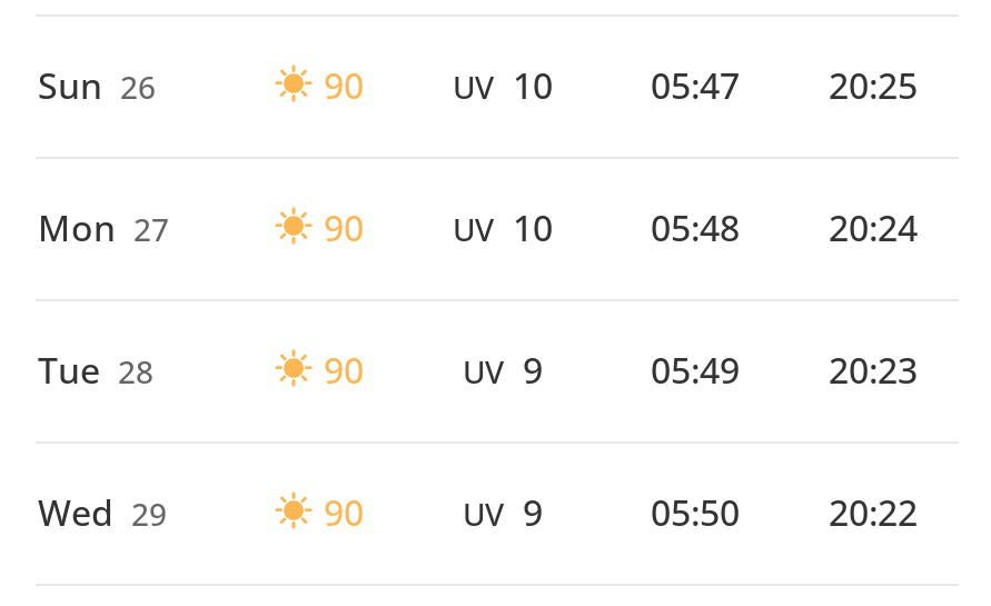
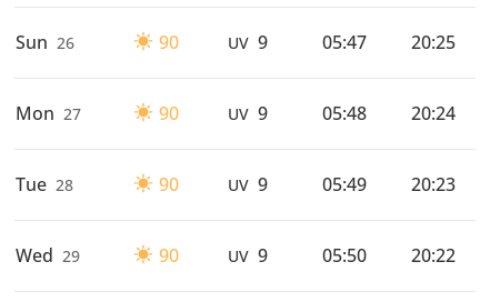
[453,61,553,110] UV 10 -> [228,30,268,54] UV 9
[453,203,553,252] UV 10 -> [228,101,268,125] UV 9

